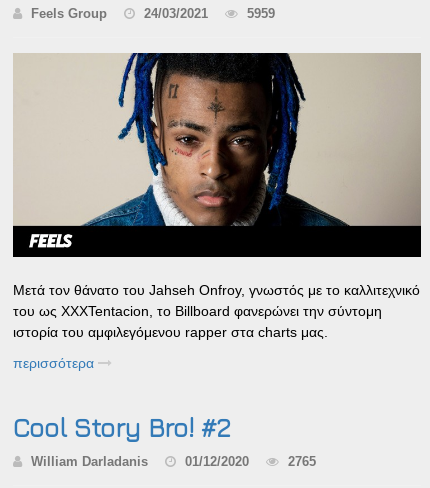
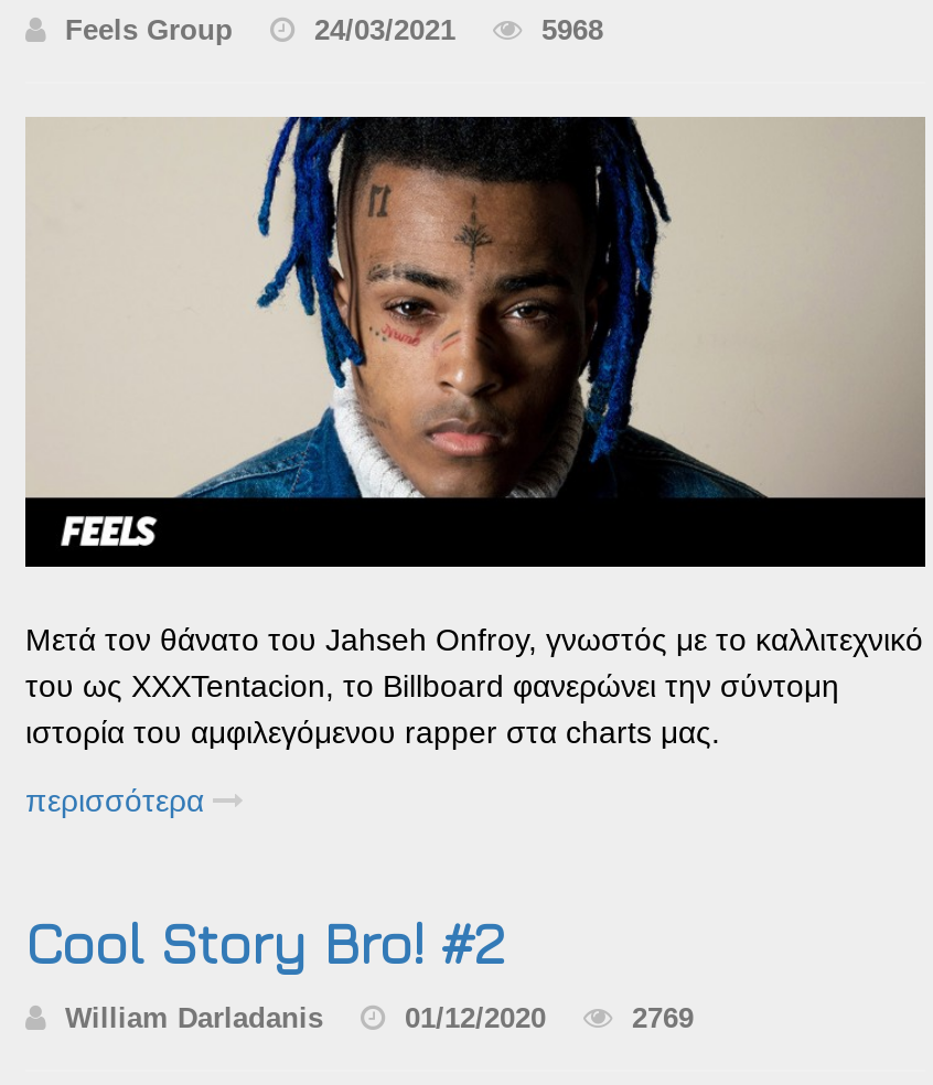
[247,6,275,21] 5959 -> [541,13,603,46] 5968
[288,454,316,469] 2765 -> [632,1001,694,1034] 2769

